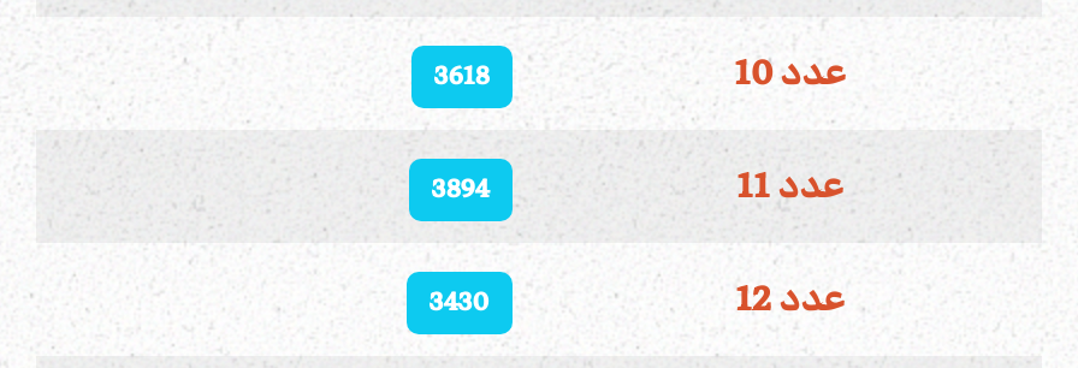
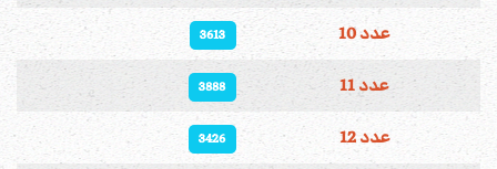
[434,54,489,97] 3618 -> [200,25,225,45] 3613
[431,167,489,210] 3894 -> [199,77,225,97] 3888
[429,280,489,323] 3430 -> [199,129,225,148] 3426

